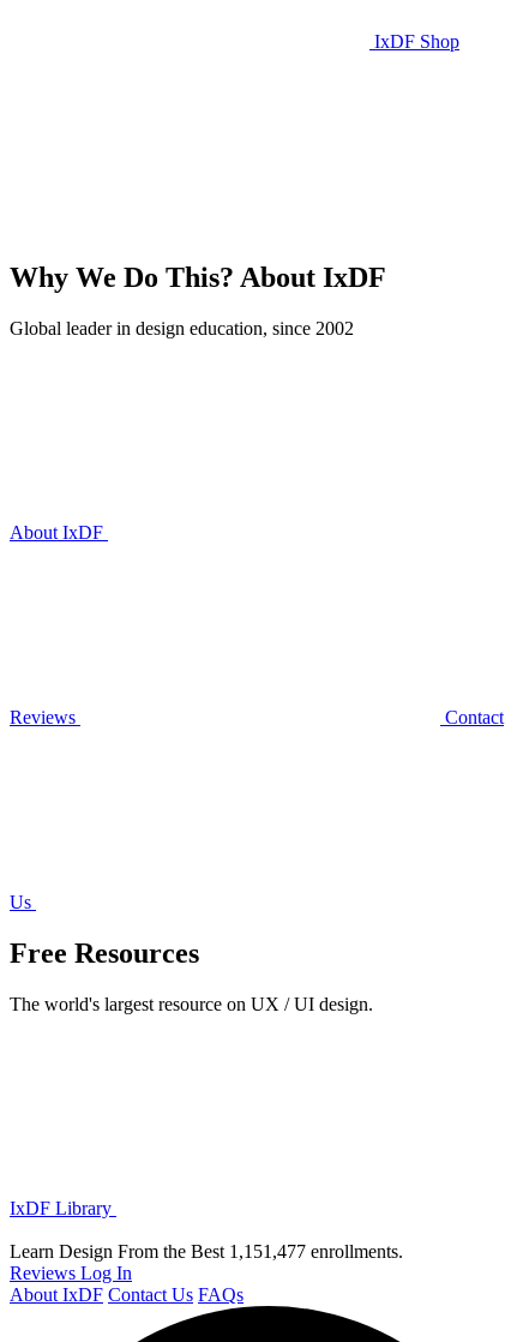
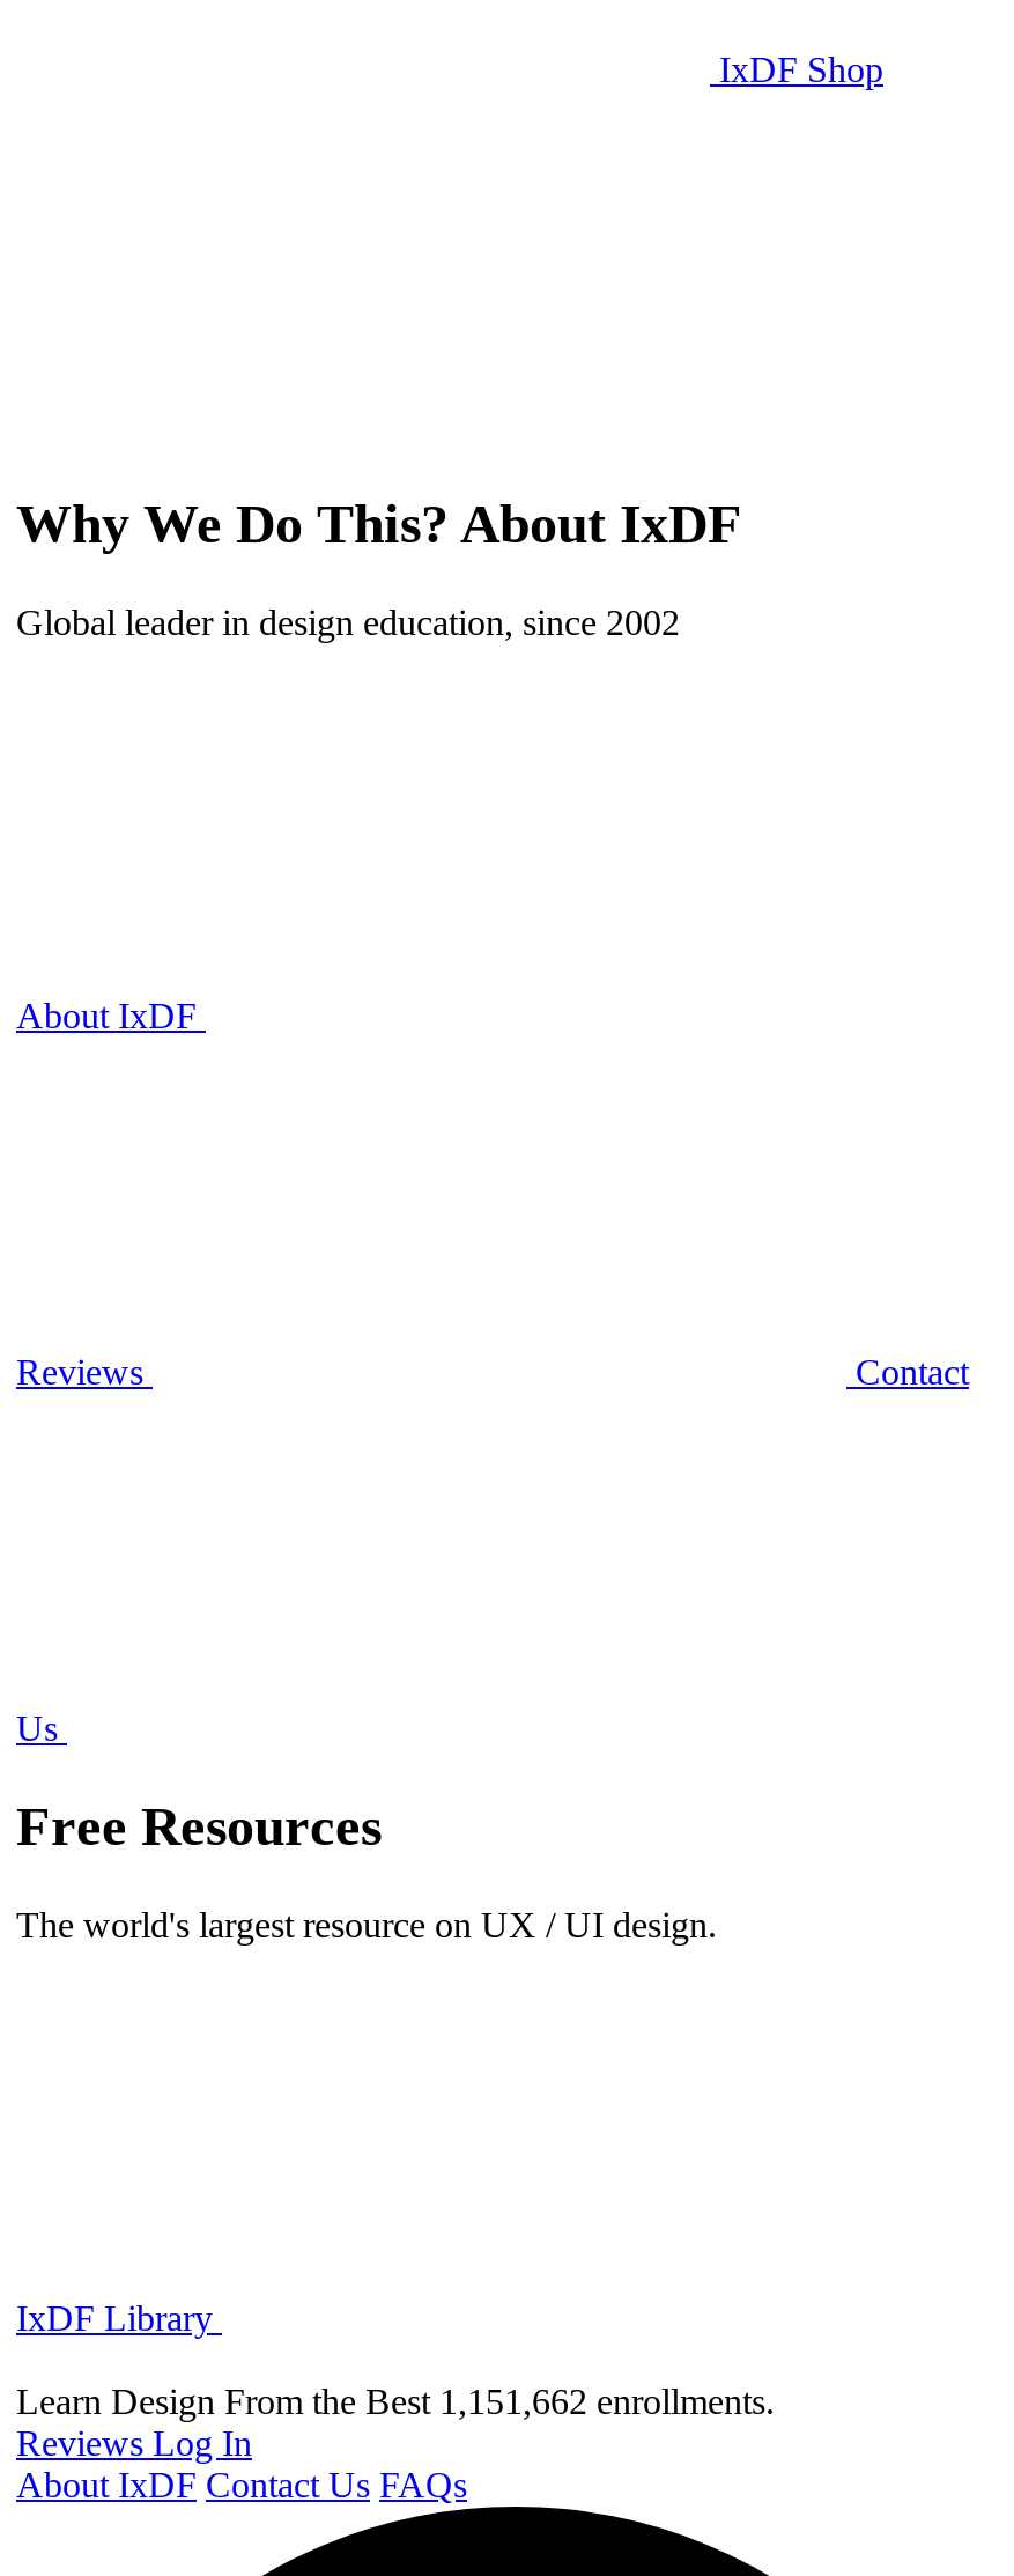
[10,1241,403,1261] Learn Design From the Best 1,151,477 enrollments. -> [16,2381,775,2420] Learn Design From the Best 1,151,662 enrollments.

